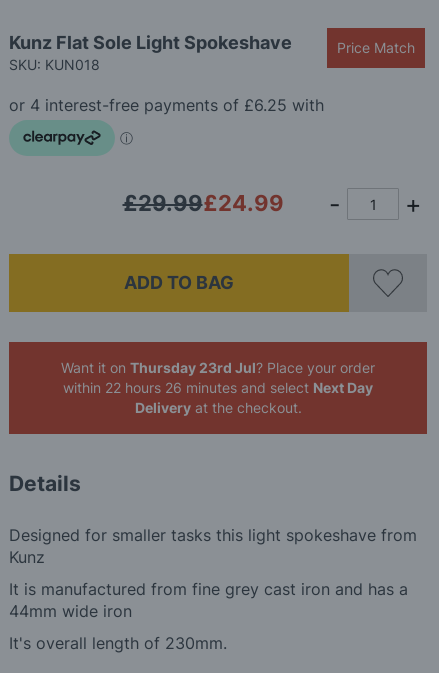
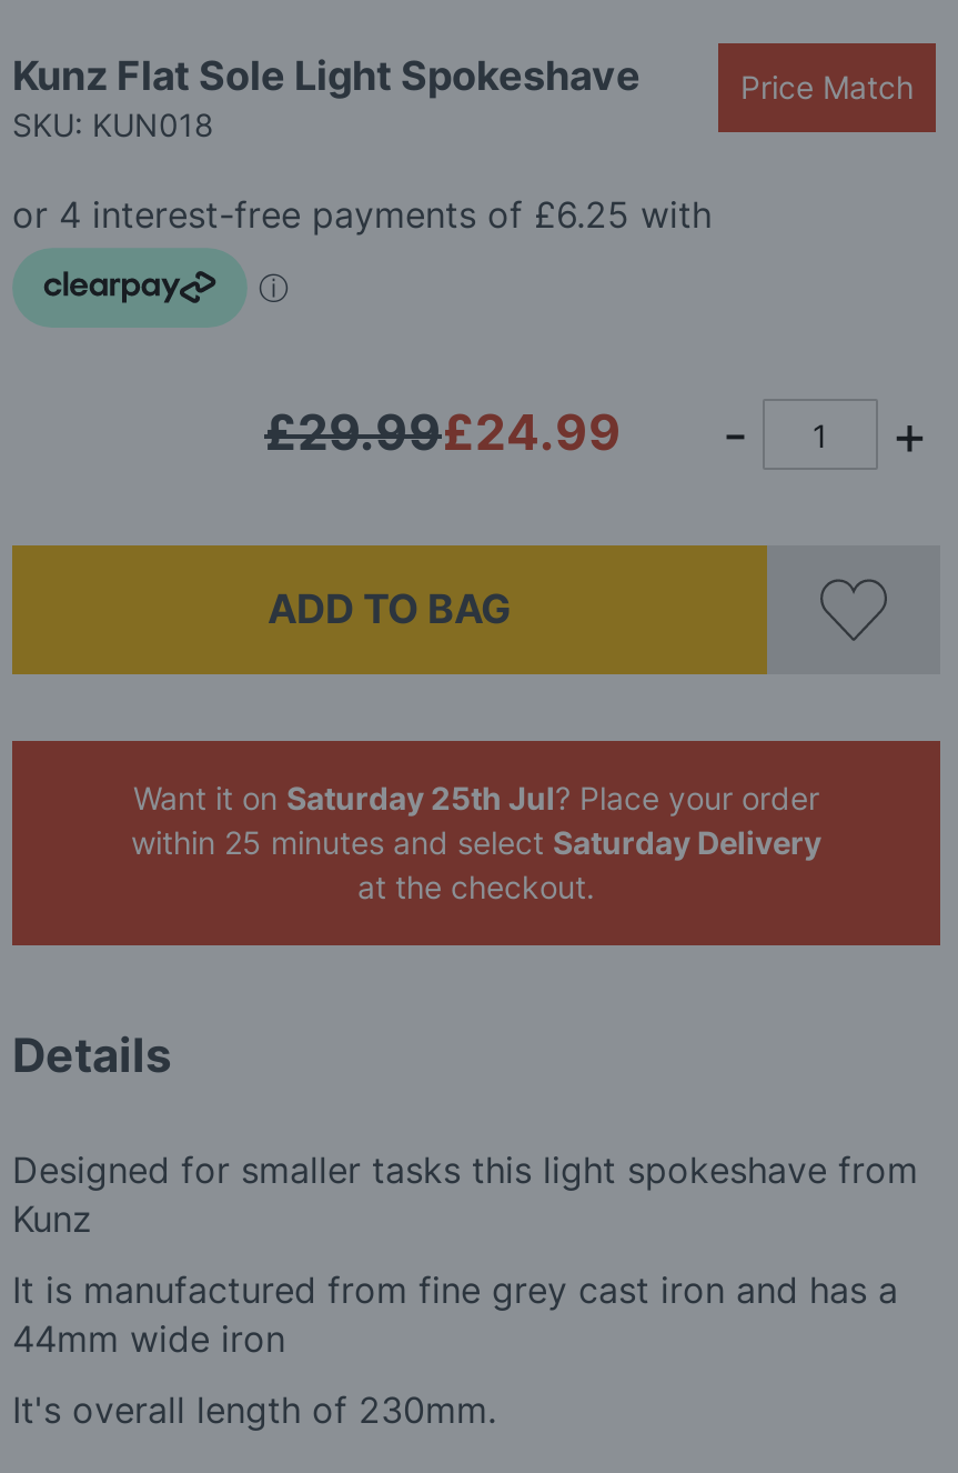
[61,359,375,416] Want it on Thursday 23rd Jul? Place your order | within 22 hours 26 minutes and select Next Day | Delivery at the checkout. -> [131,779,821,906] Want it on Saturday 25th Jul? Place your order | within 25 minutes and select Saturday Delivery | at the checkout.

